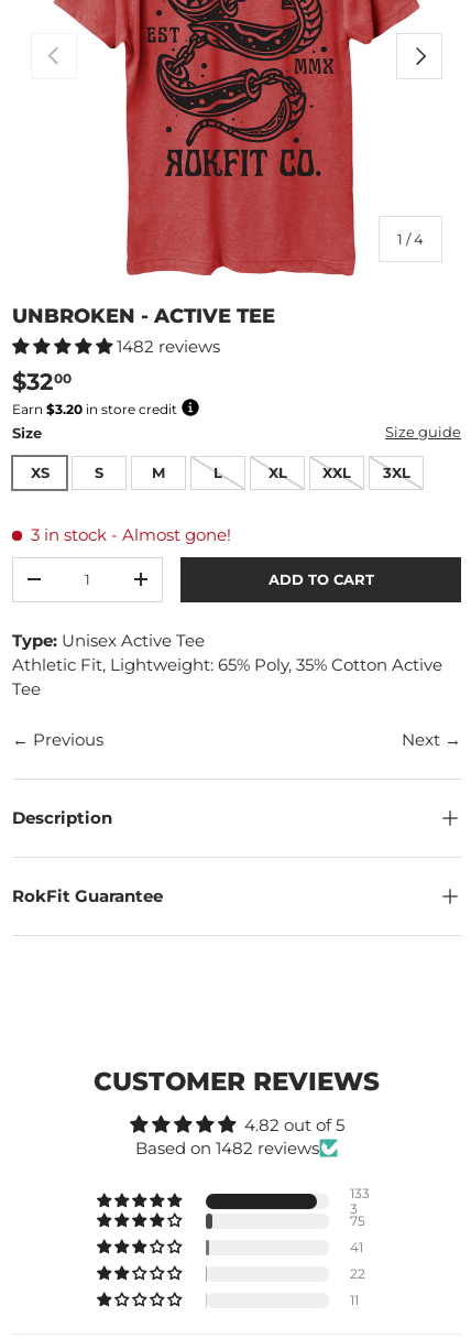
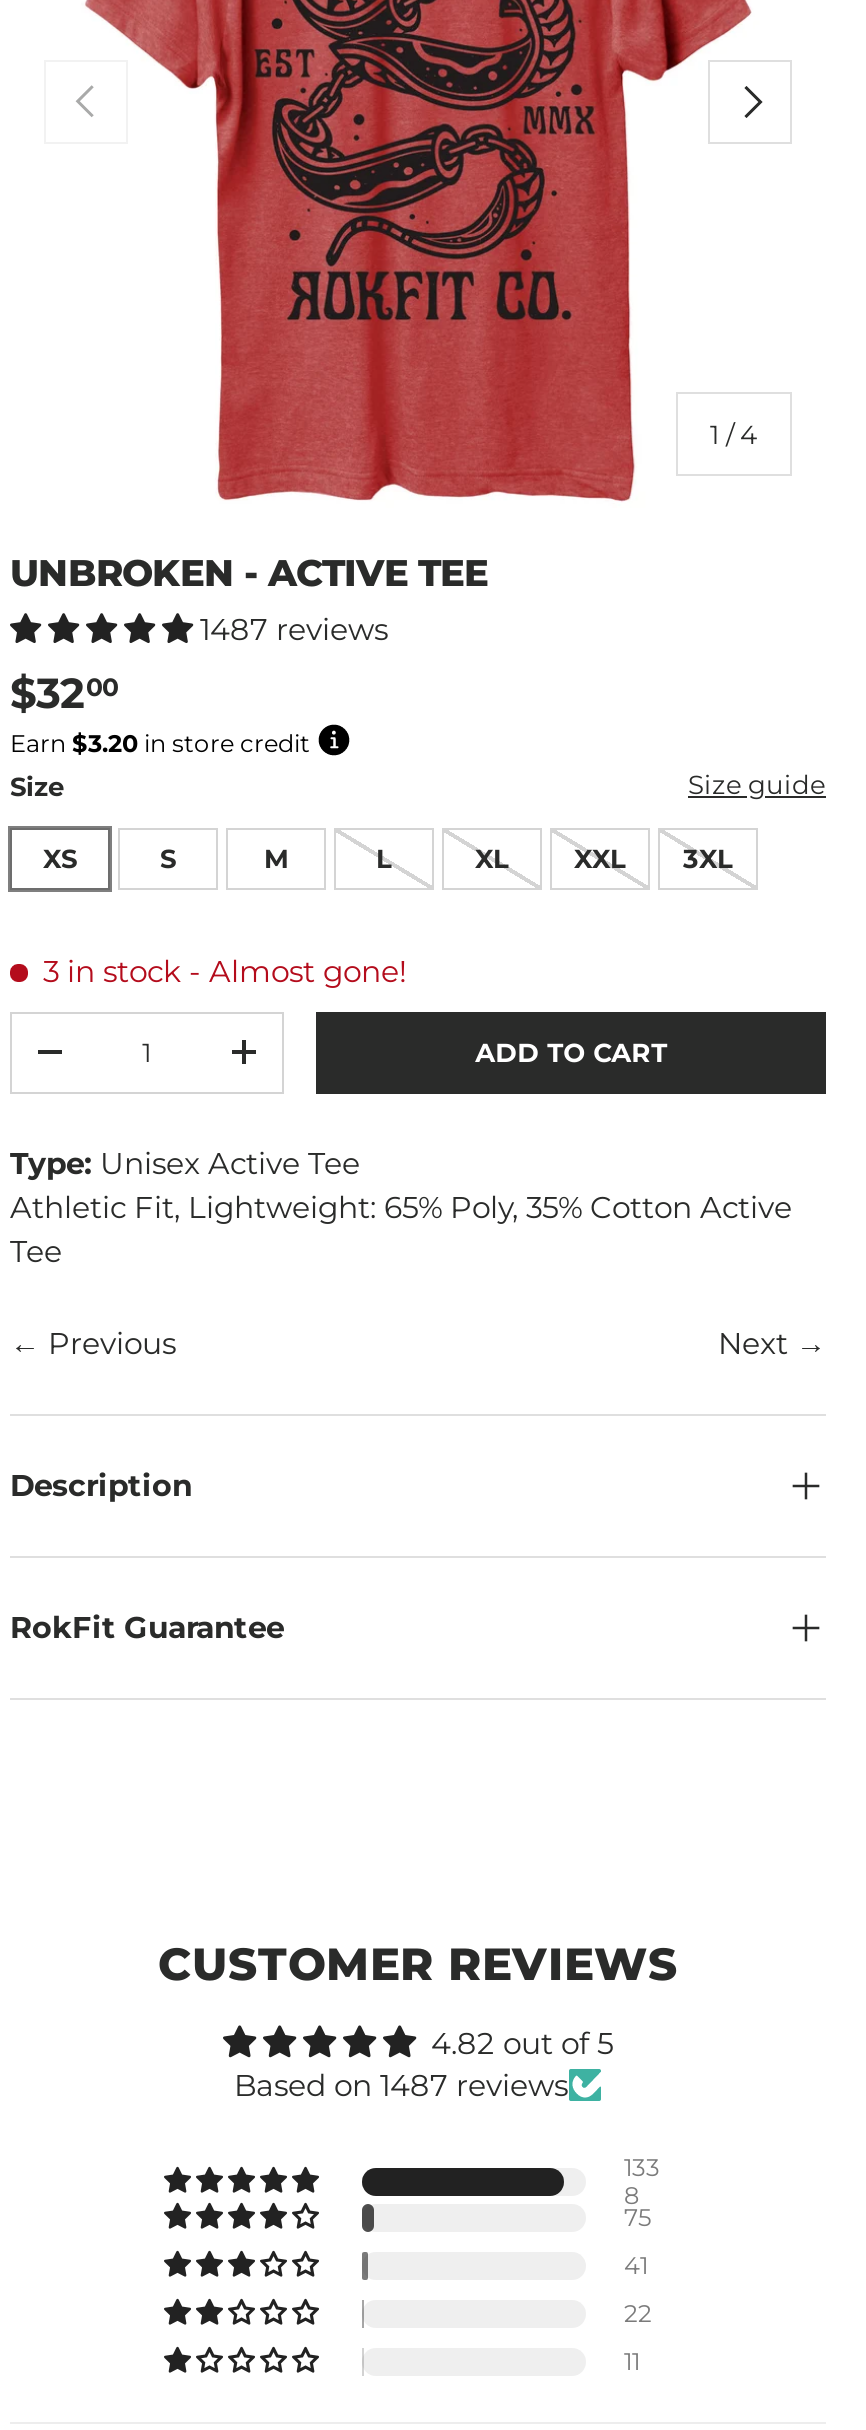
[117,336,220,357] 1482 reviews -> [200,610,388,648] 1487 reviews
[135,1137,319,1158] Based on 1482 reviews -> [234,2065,568,2103] Based on 1487 reviews
[350,1200,358,1216] 3 -> [624,2179,640,2209] 8

